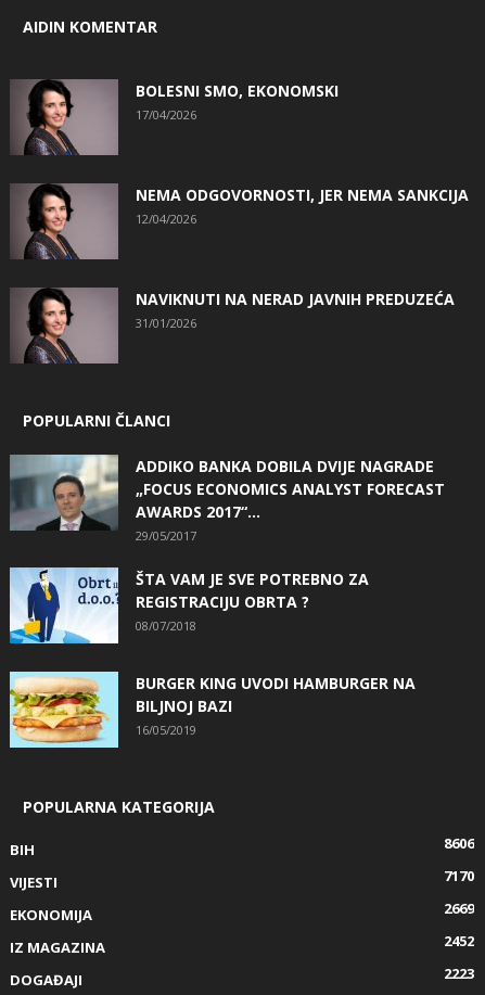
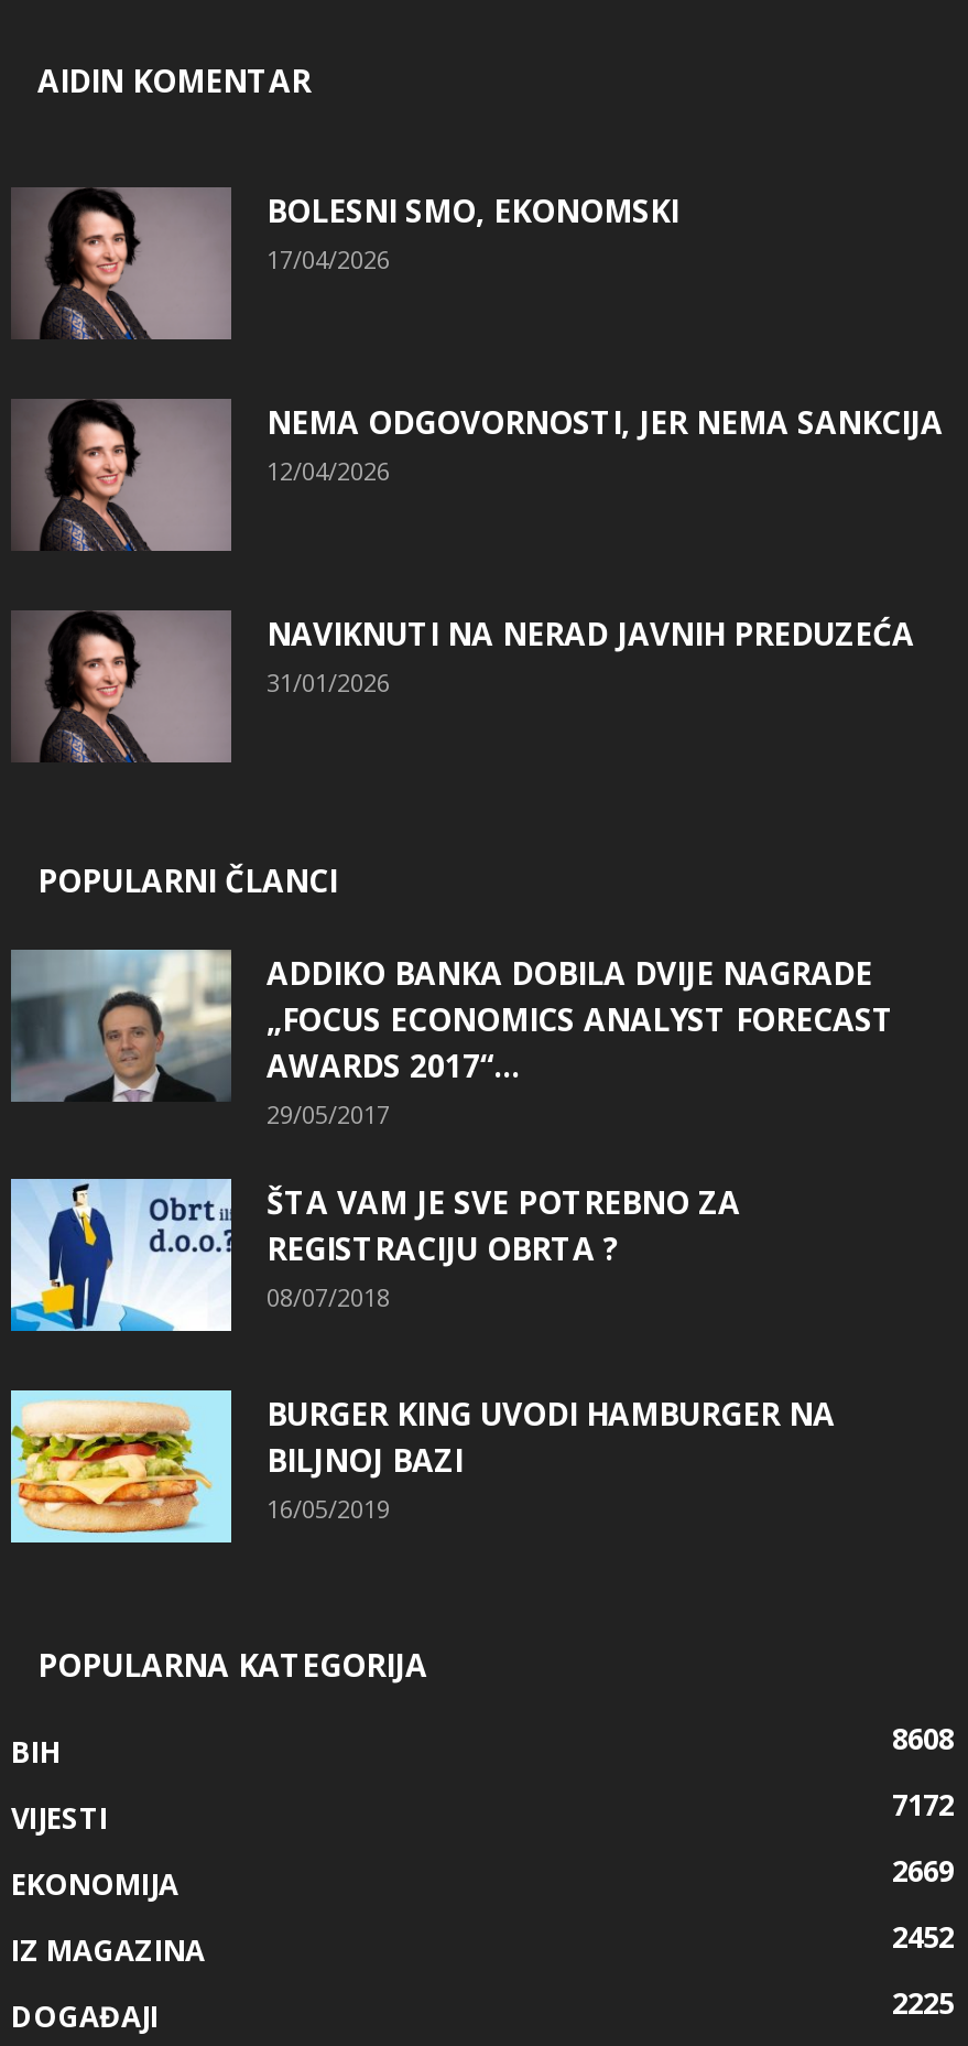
[444,833,474,853] 8606 -> [892,1719,954,1758] 8608
[444,866,474,885] 7170 -> [892,1785,954,1825] 7172
[444,964,474,983] 2223 -> [892,1983,954,2023] 2225

